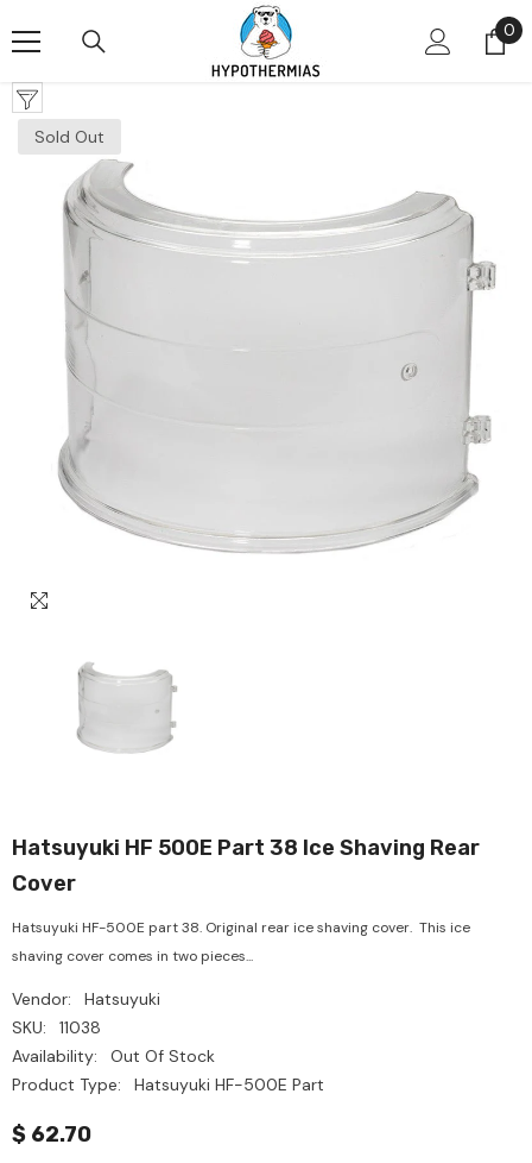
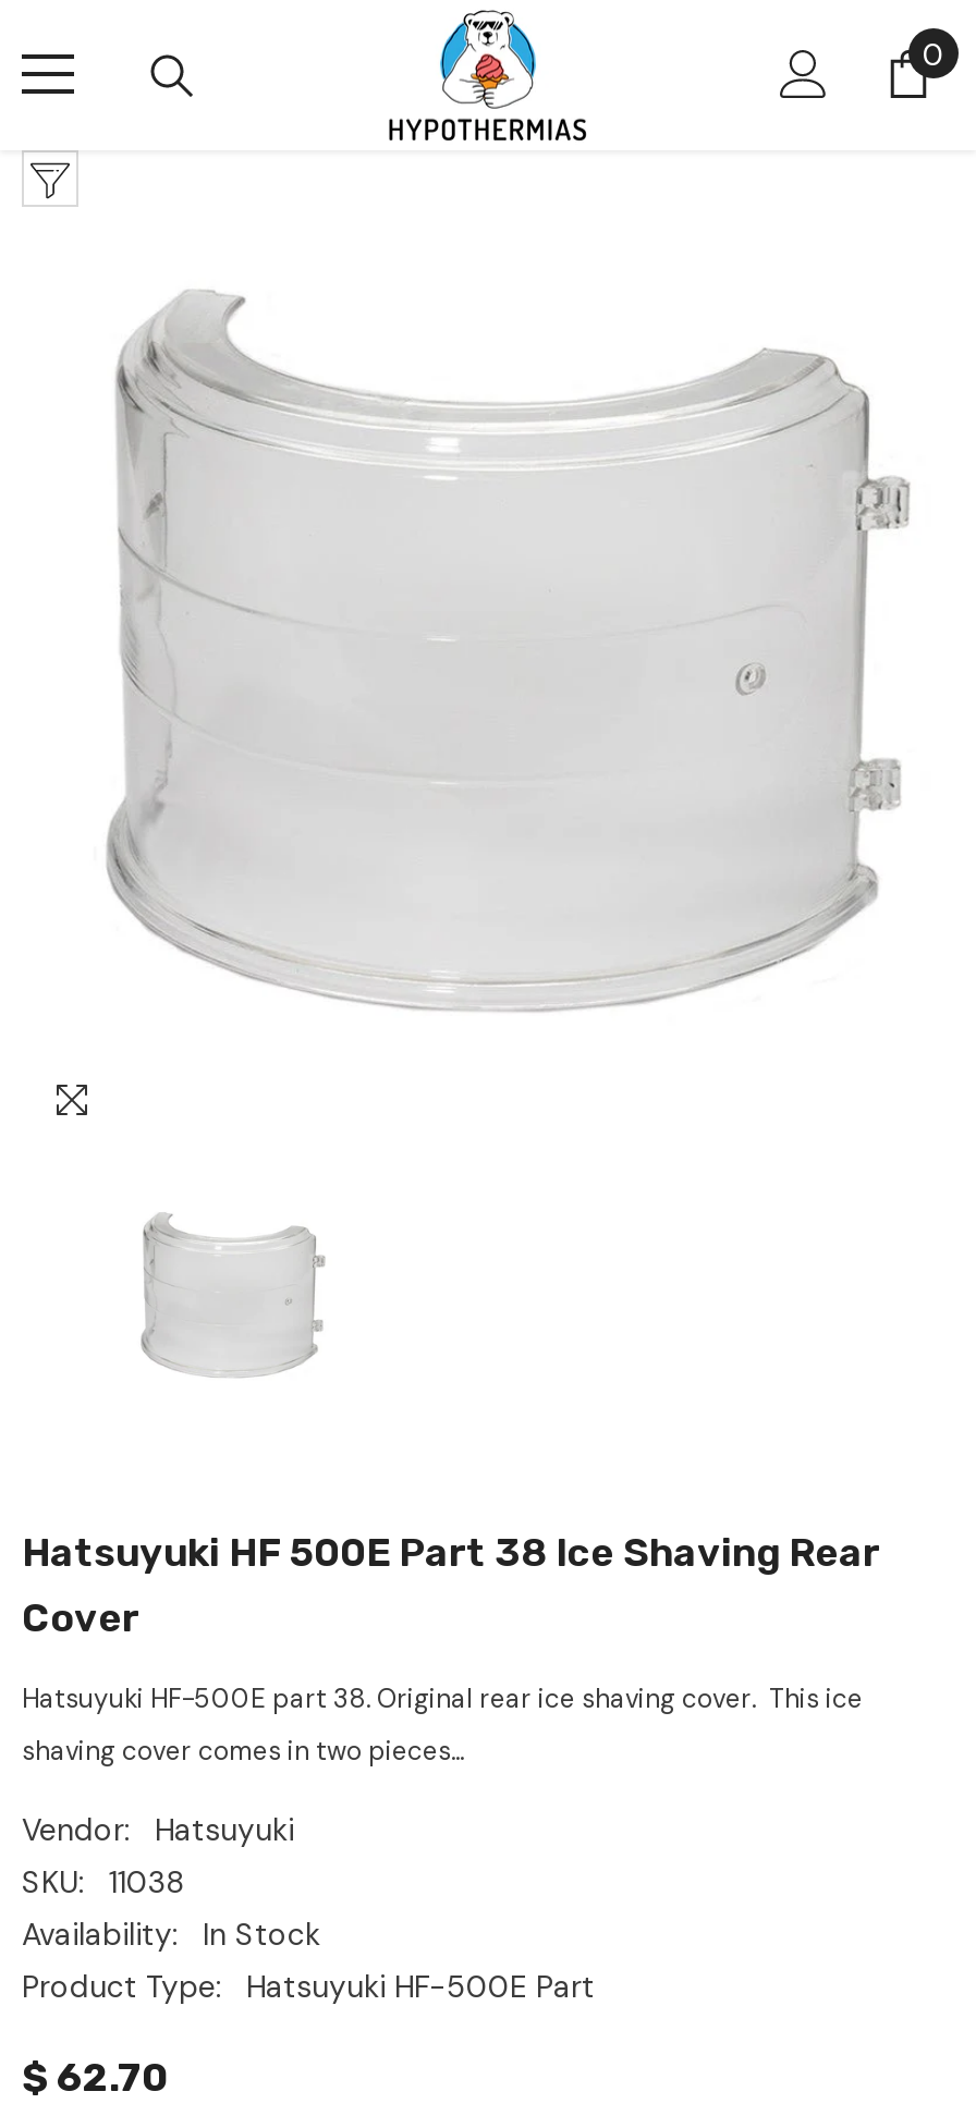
[34,127,104,148] Sold Out -> none
[110,1045,215,1067] Out Of Stock -> [203,1913,320,1953] In Stock

